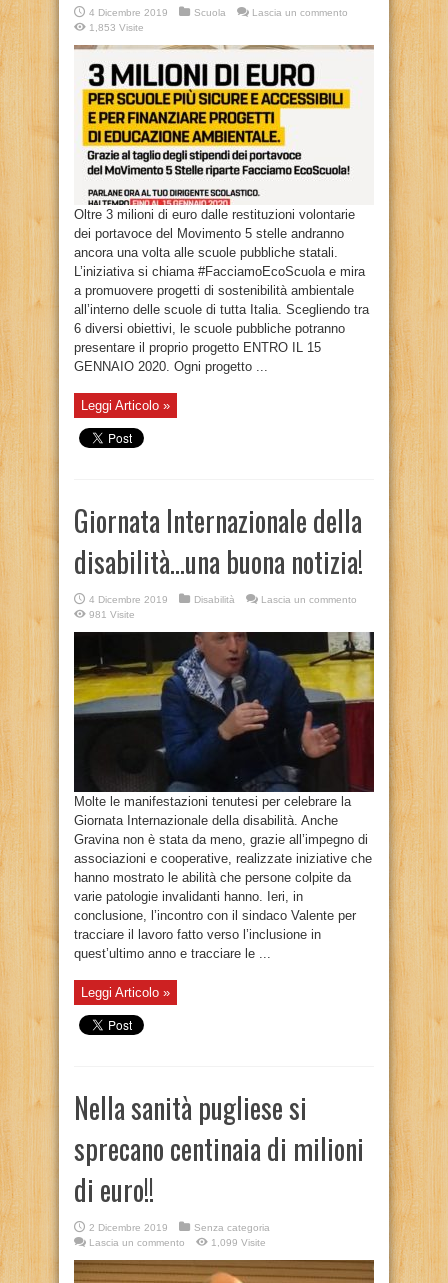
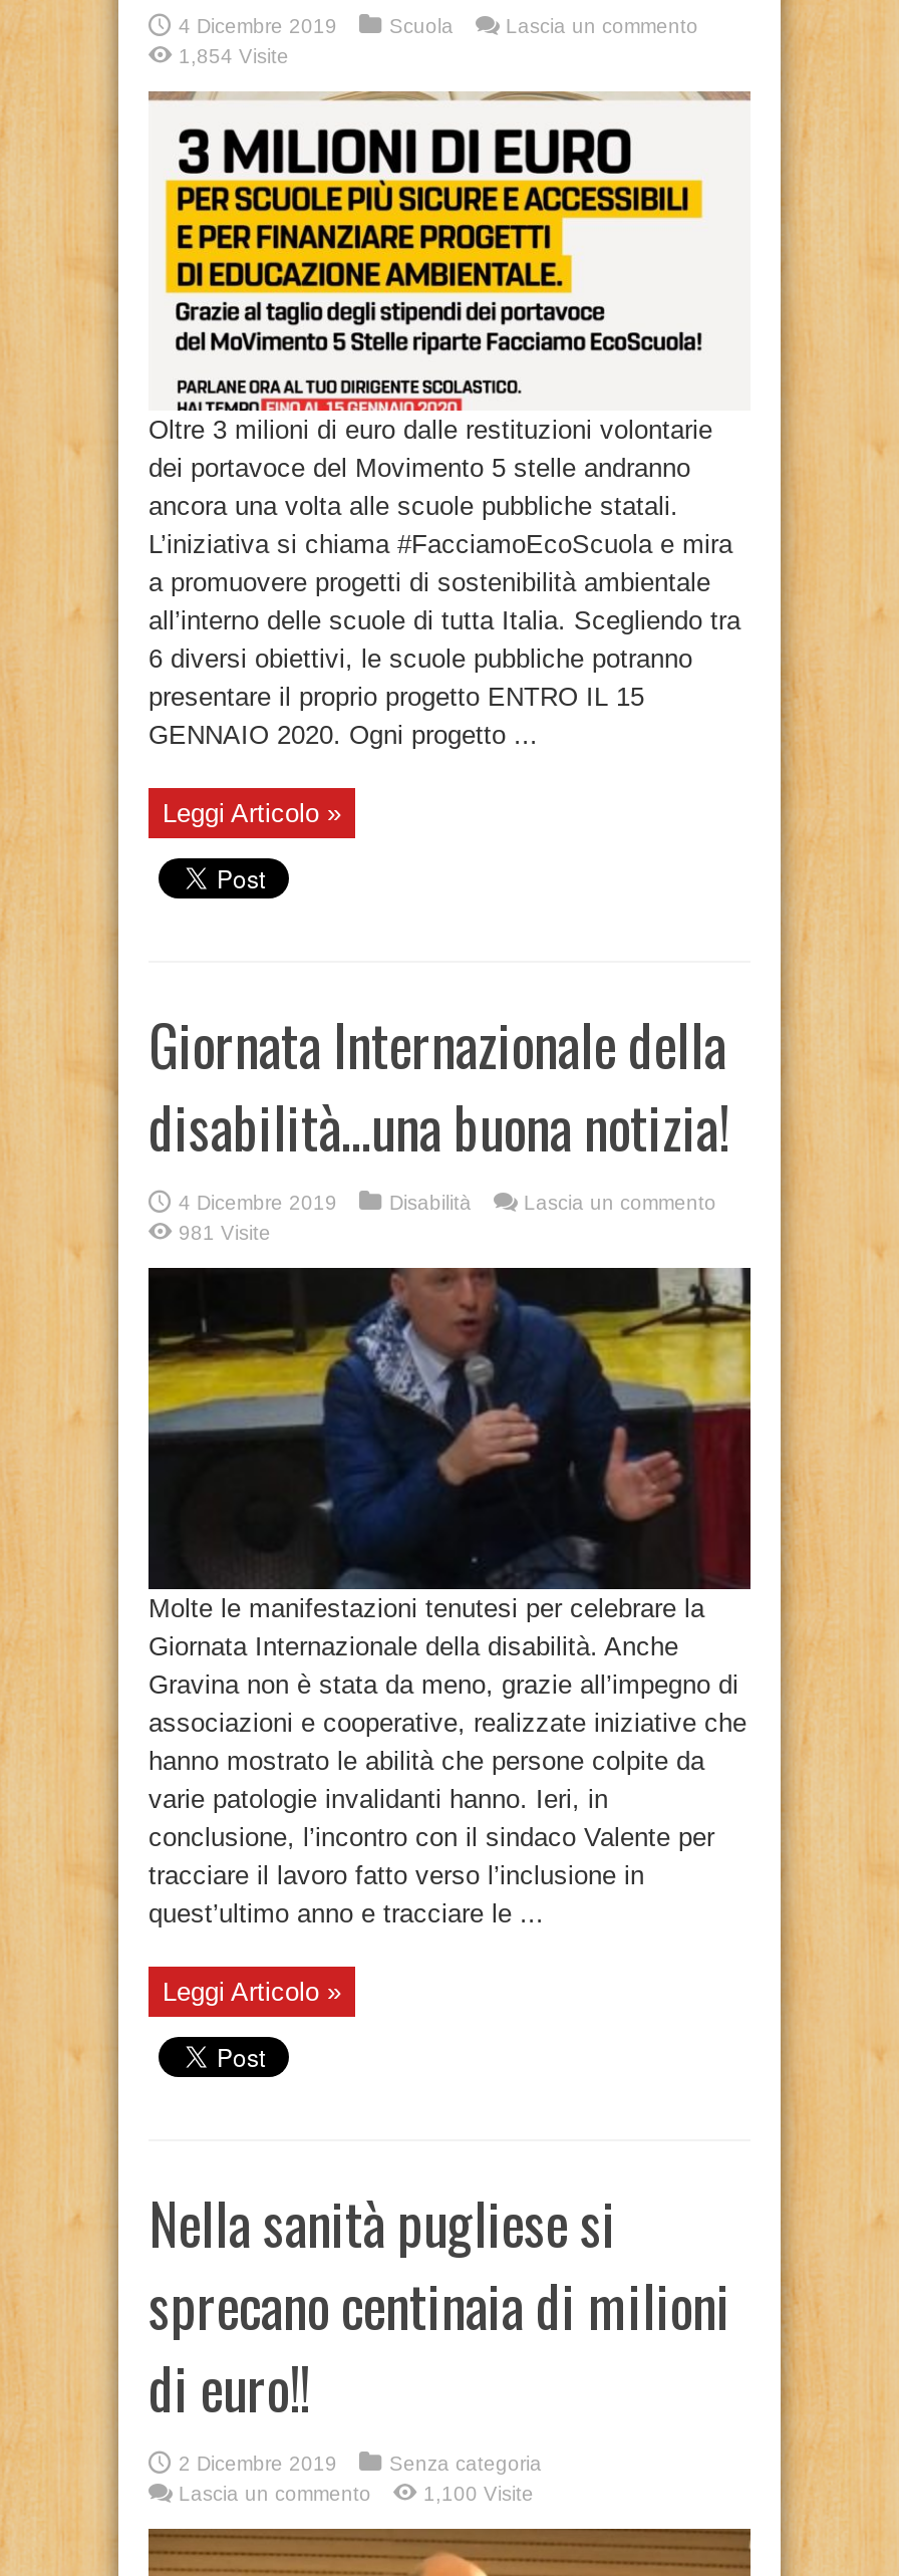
[89,22,144,33] 1,853 Visite -> [179,44,289,66] 1,854 Visite
[211,1237,266,1248] 1,099 Visite -> [423,2483,534,2505] 1,100 Visite

